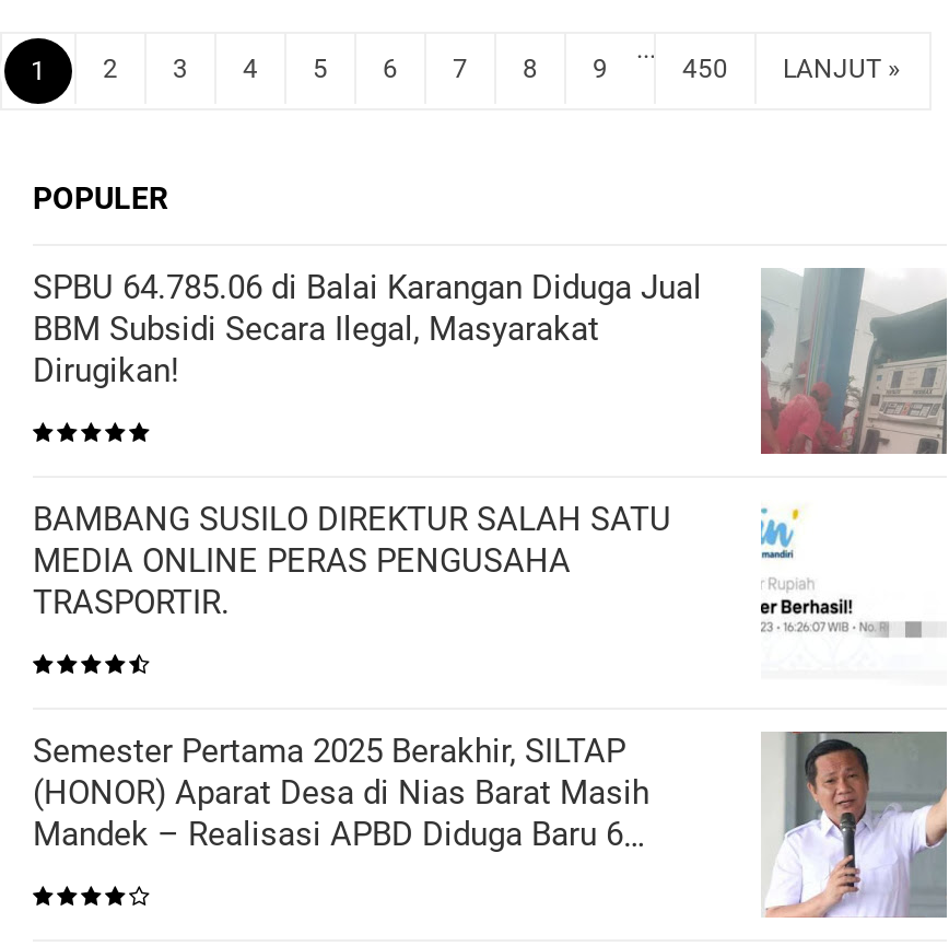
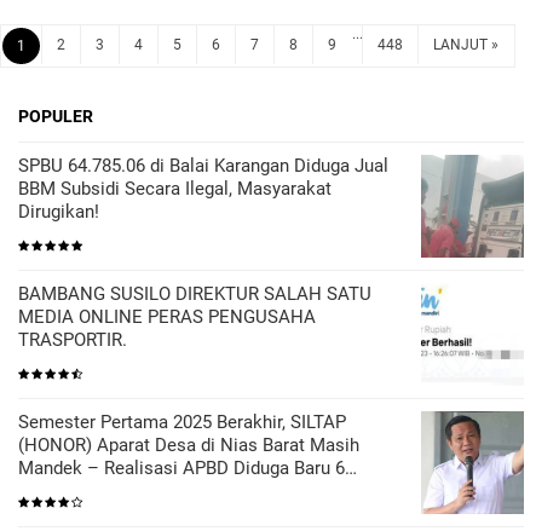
[682,55,901,85] 450 LANJUT » -> [377,37,498,54] 448 LANJUT »

